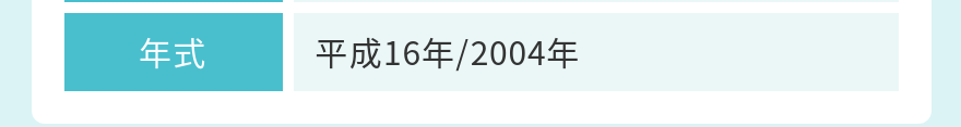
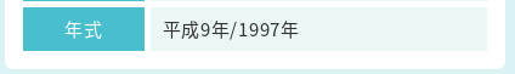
[315,27,581,73] 平成16年/2004年 -> [162,15,300,41] 平成9年/1997年

